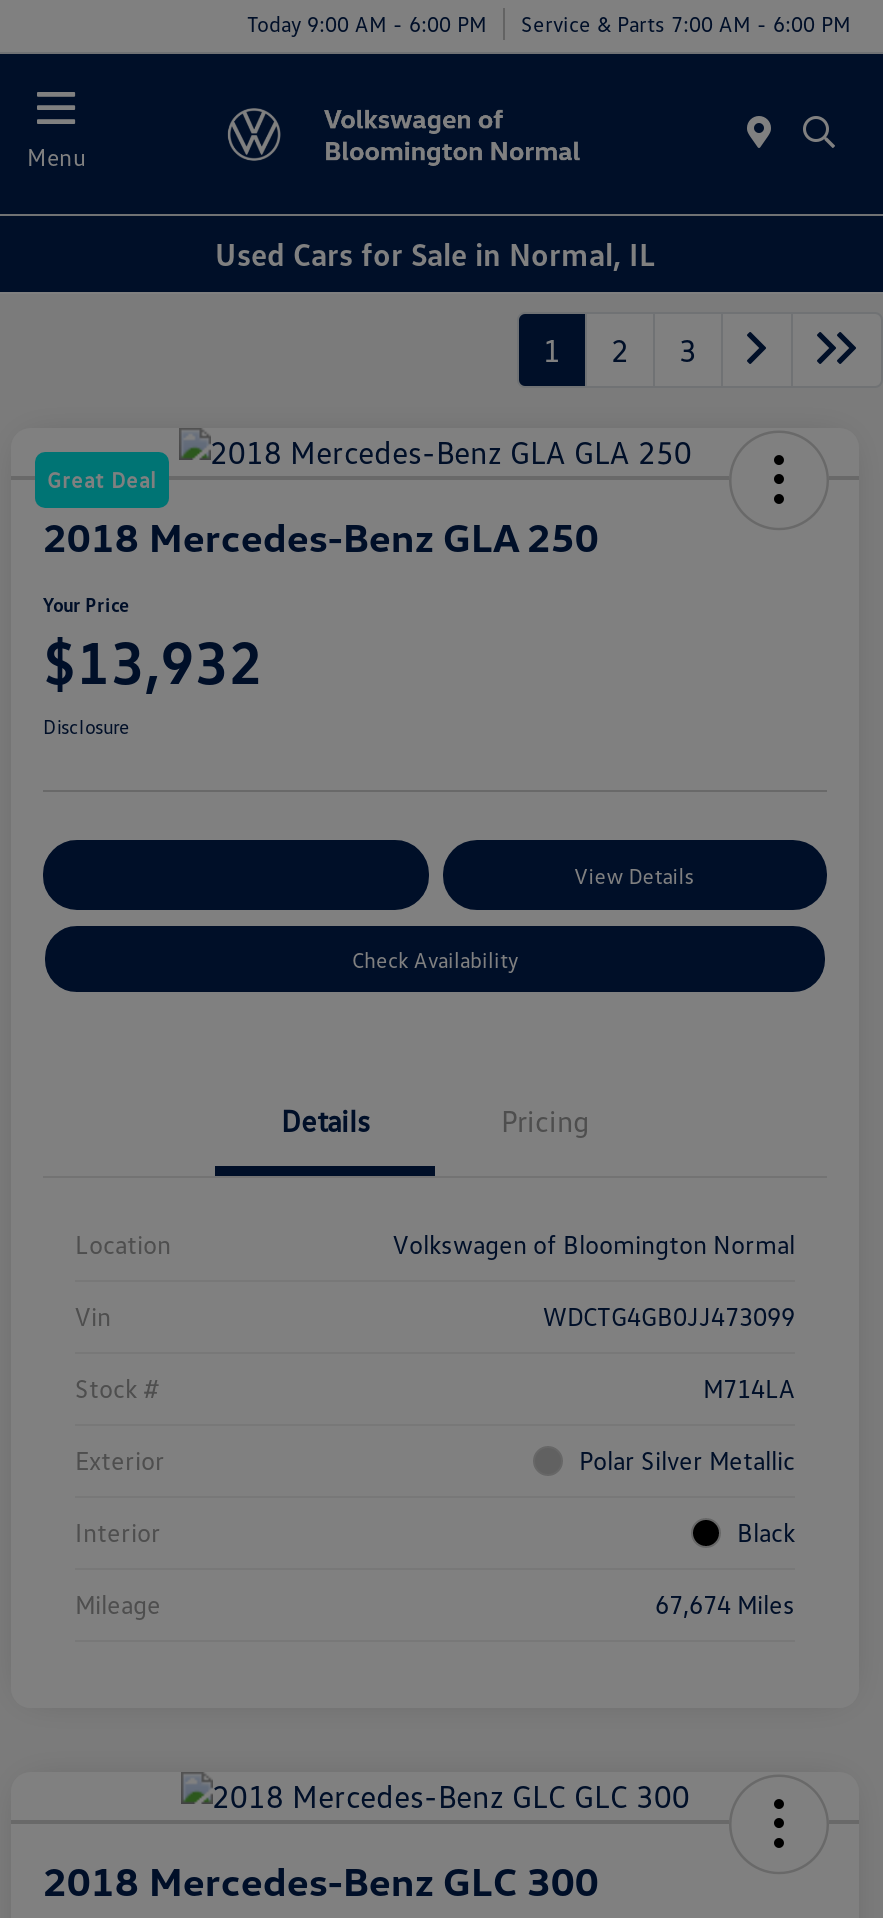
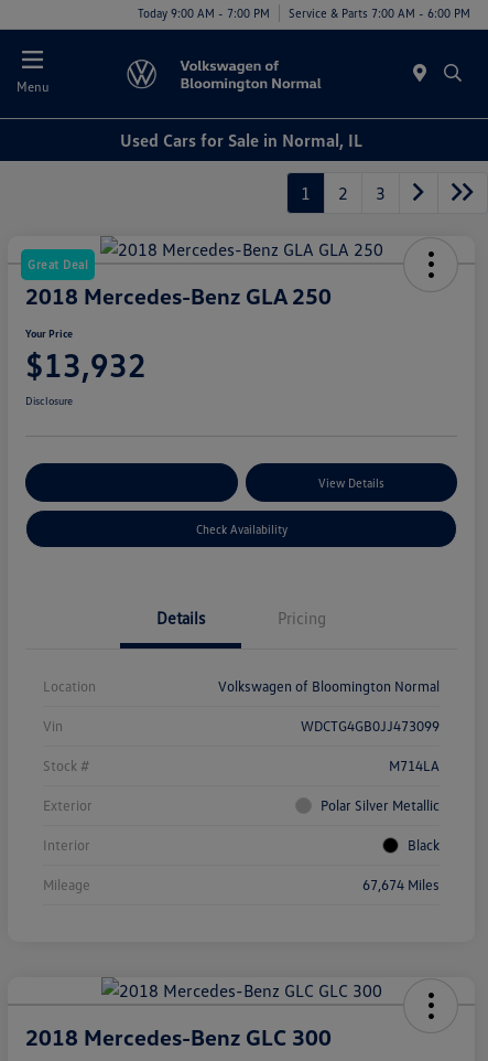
[247,9,851,35] Today 9:00 AM - 6:00 PM Service & Parts 7:00 AM - 6:00 PM -> [138,5,470,19] Today 9:00 AM - 7:00 PM Service & Parts 7:00 AM - 6:00 PM

